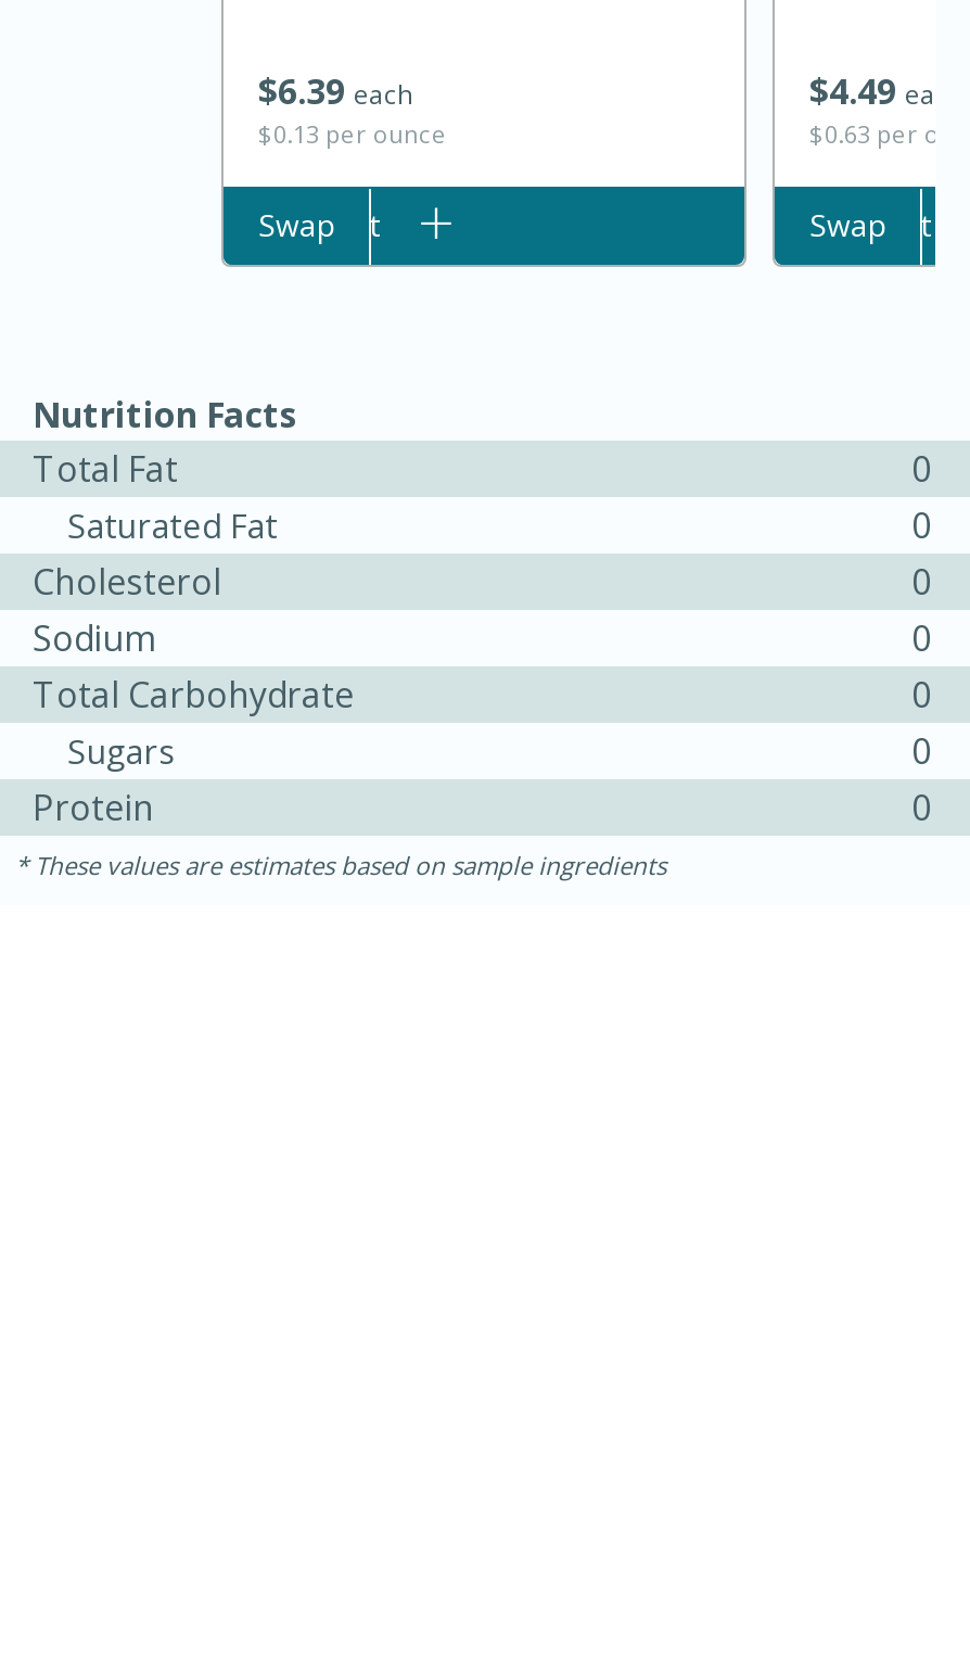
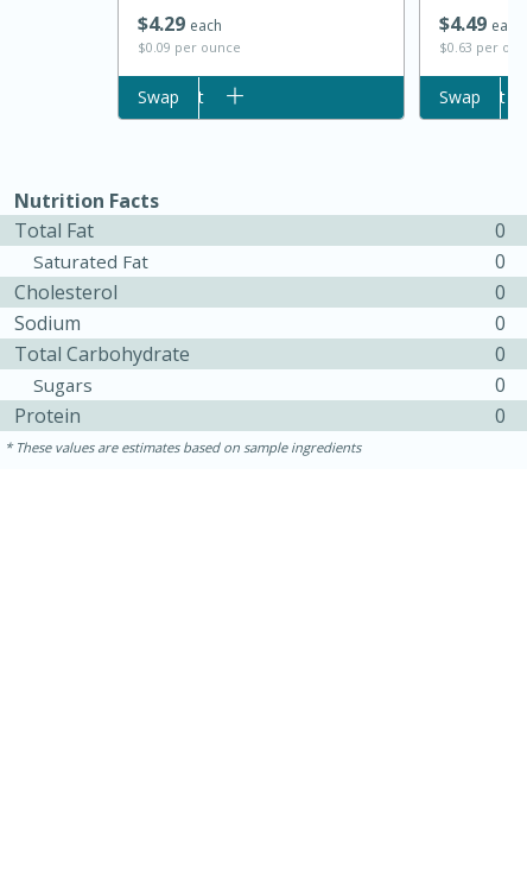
[258,67,447,149] $6 39 each | $0.13 per ounce -> [138,10,241,56] $4 29 each | $0.09 per ounce

